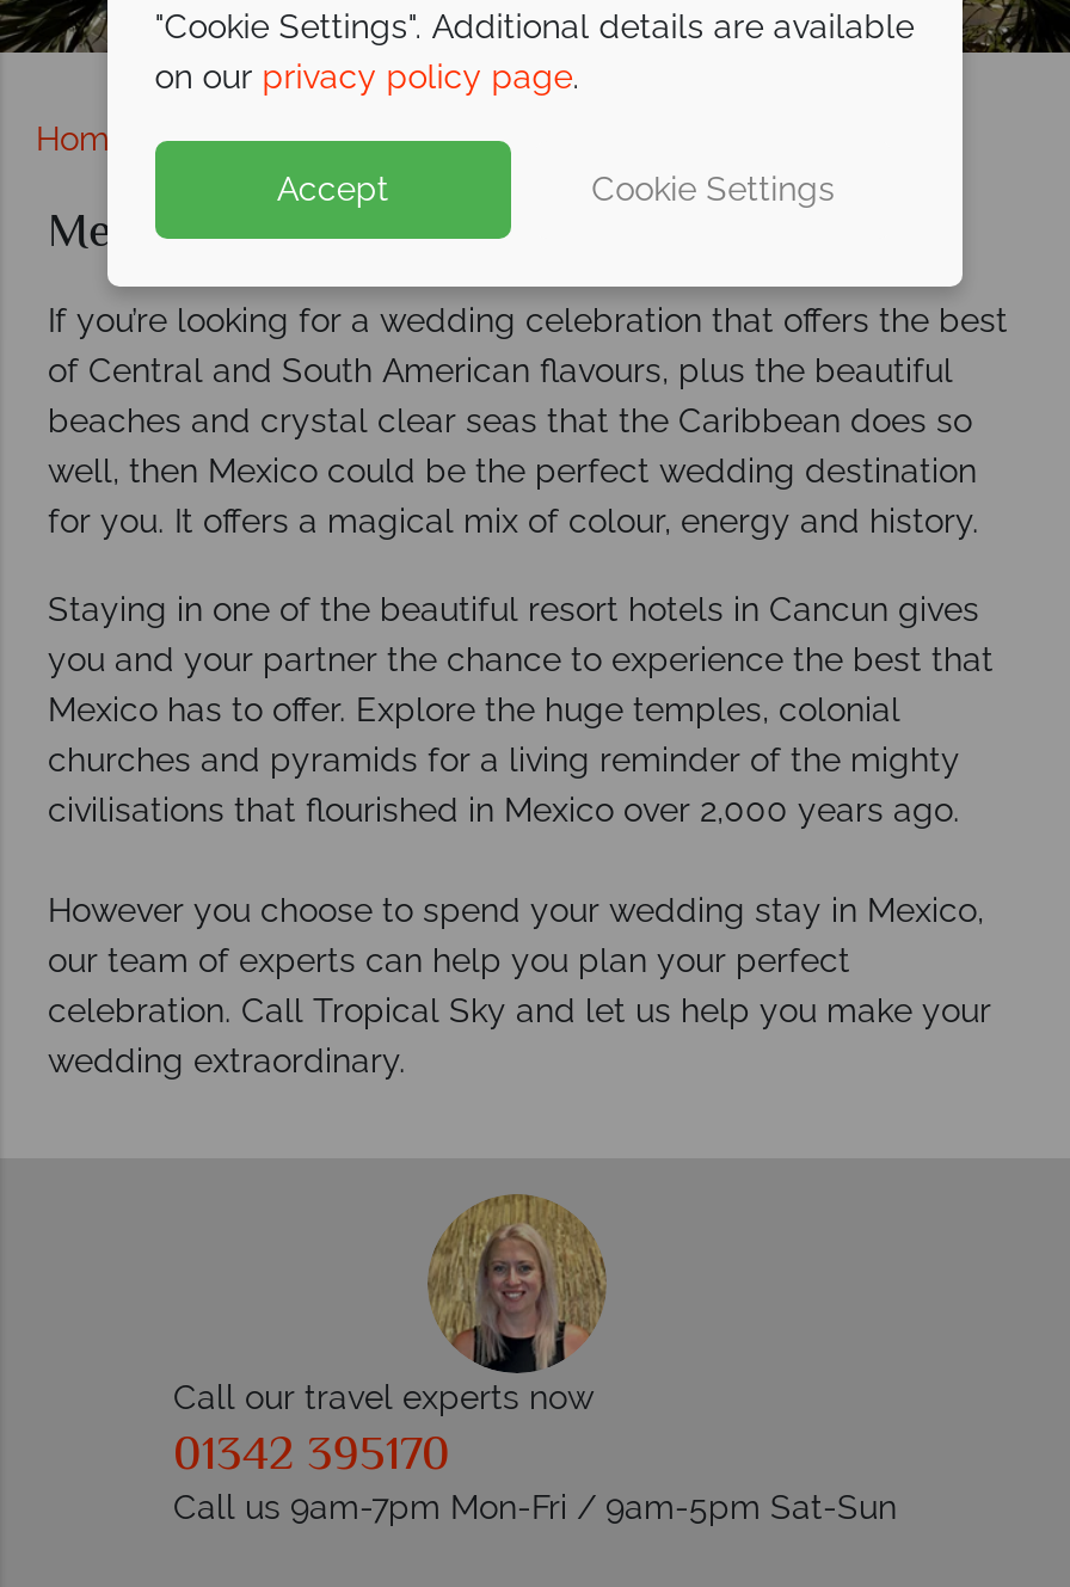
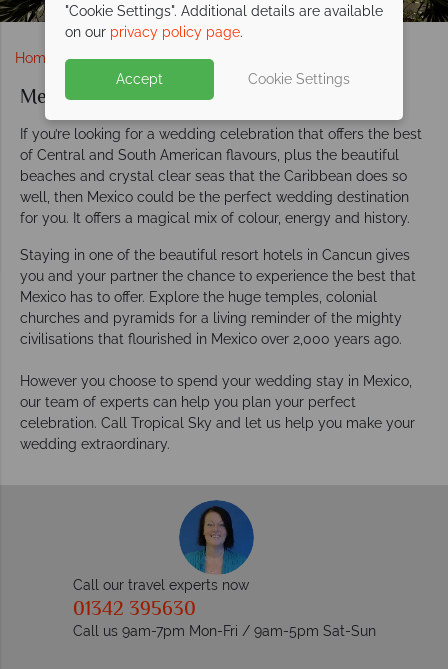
[173,1194,607,1496] [image] | 01342 395170 -> [72,500,254,626] [image] | 01342 395630

